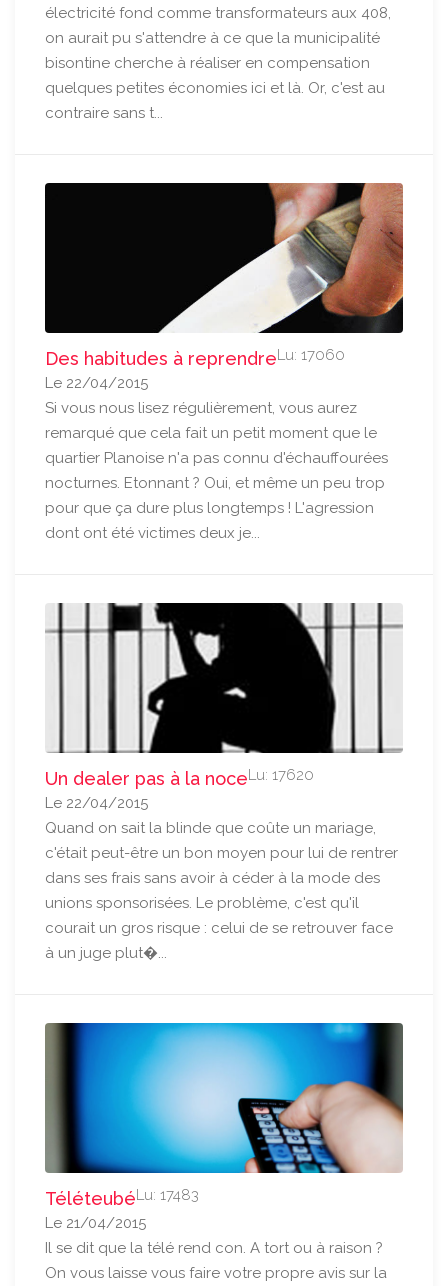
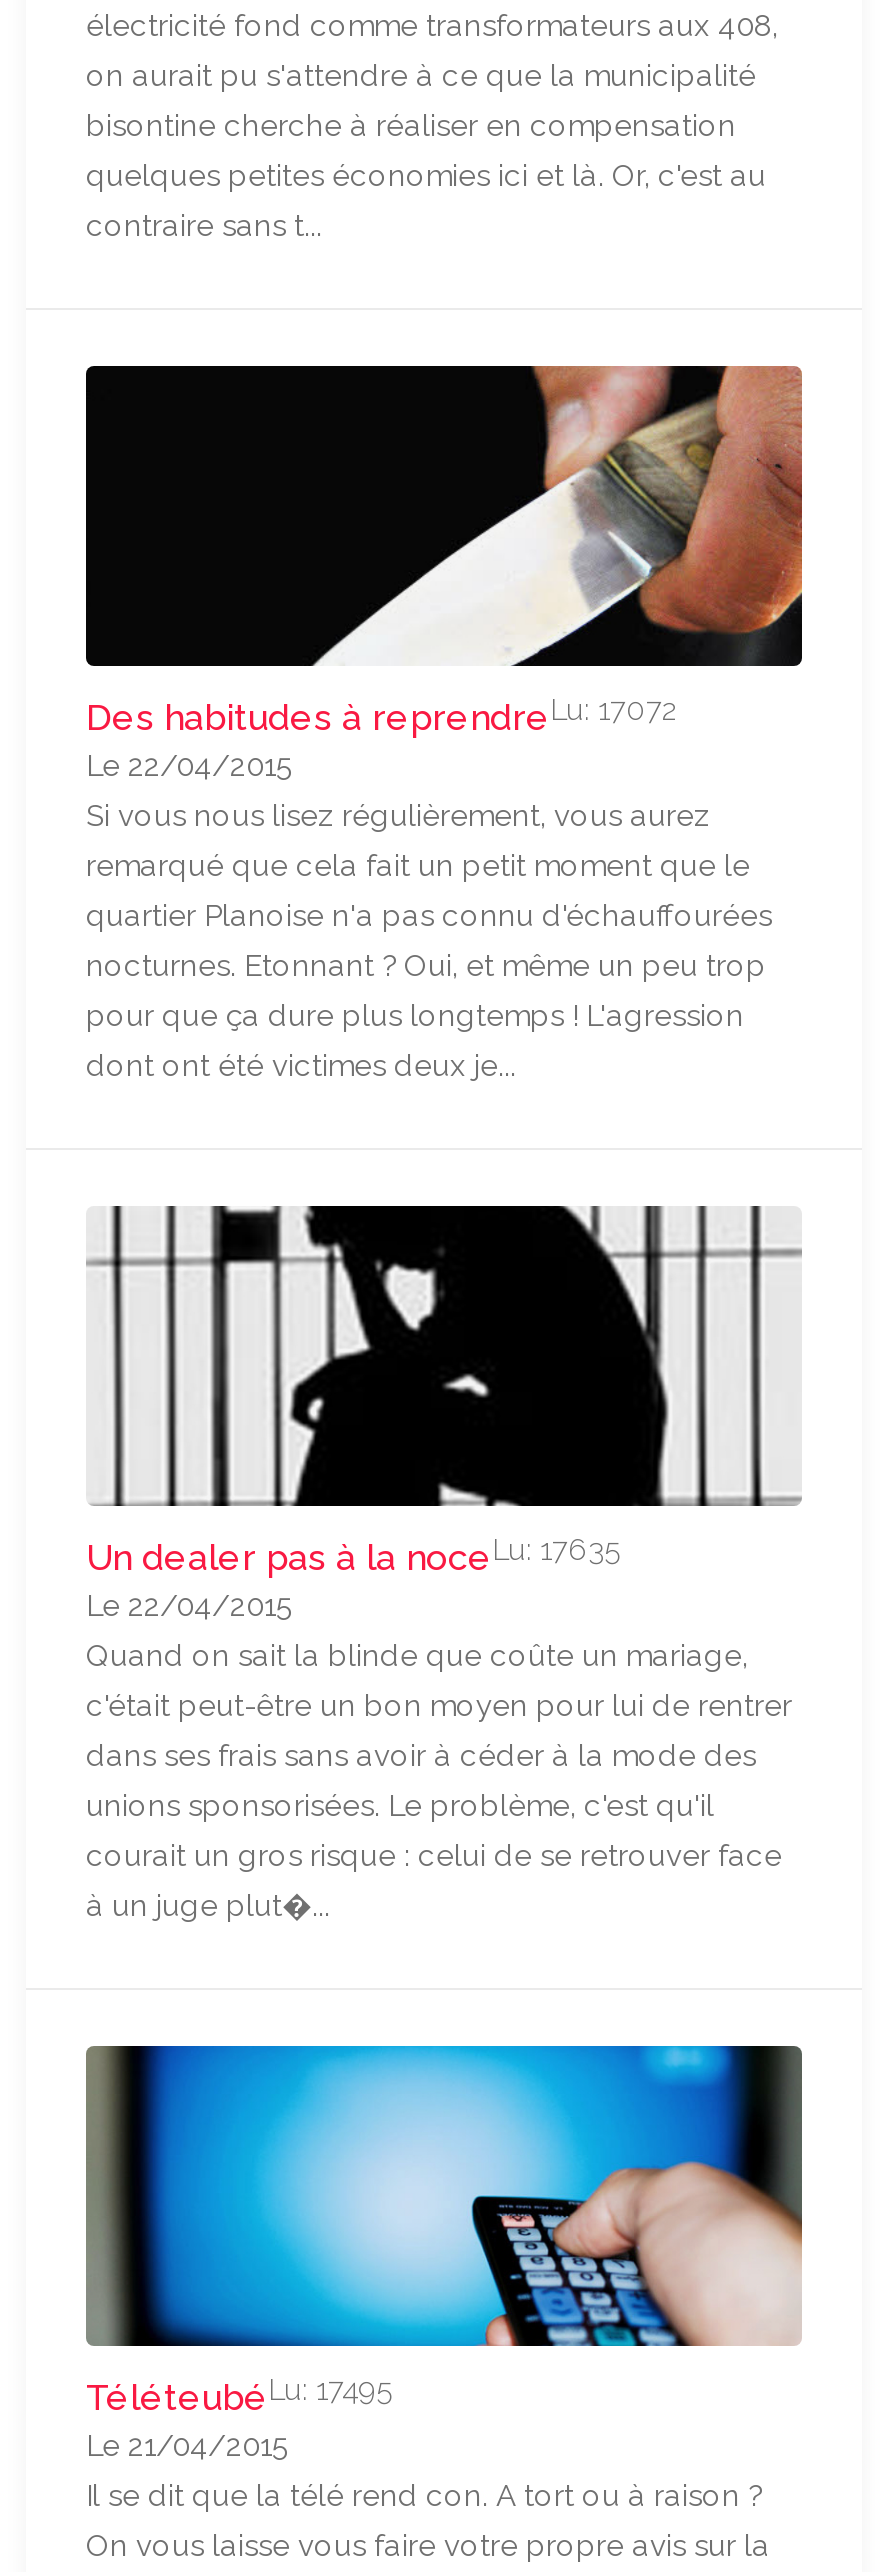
[45,346,345,369] Des habitudes à reprendreLu: 17060 -> [86,692,678,738] Des habitudes à reprendreLu: 17072
[45,766,314,789] Un dealer pas à la noceLu: 17620 -> [86,1532,620,1578] Un dealer pas à la noceLu: 17635
[45,1186,199,1209] TéléteubéLu: 17483 -> [86,2372,392,2418] TéléteubéLu: 17495

